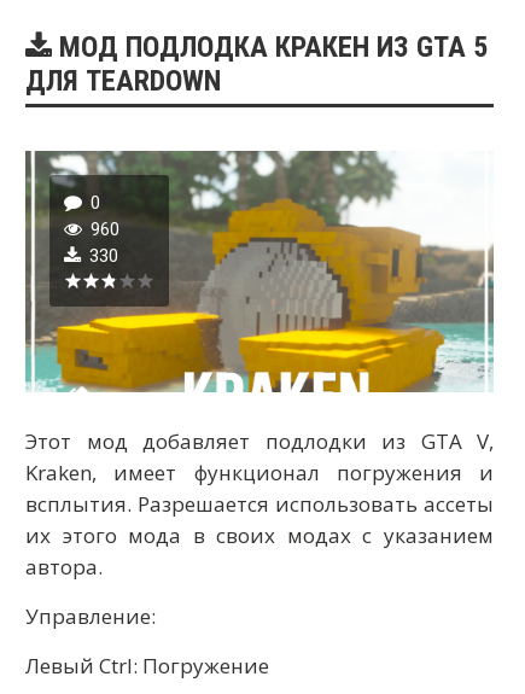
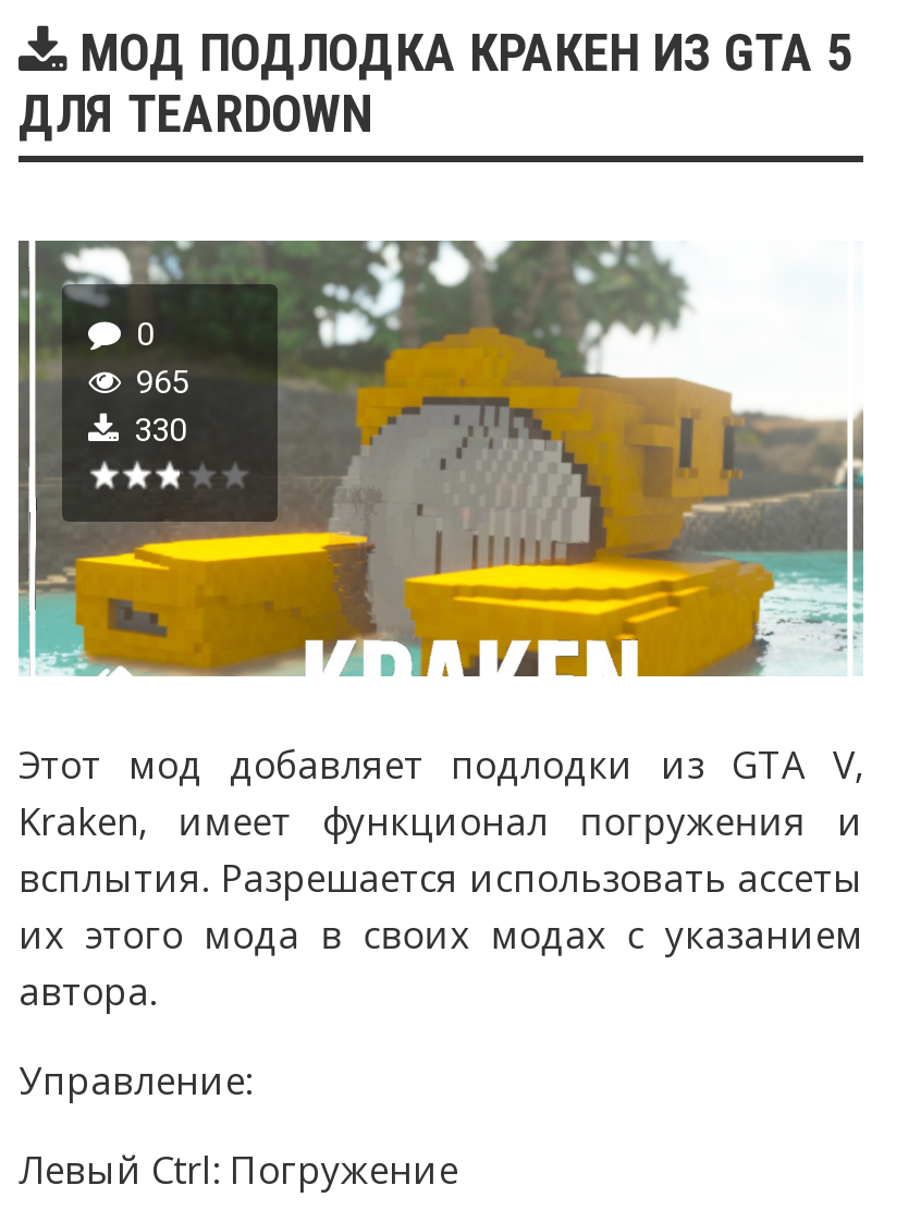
[86,219,119,241] 960 -> [127,364,188,403] 965

